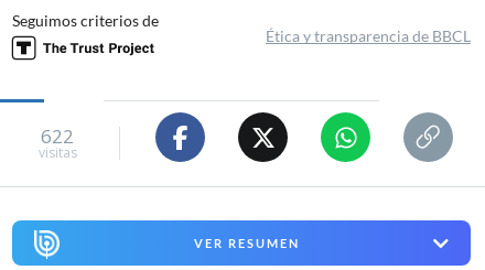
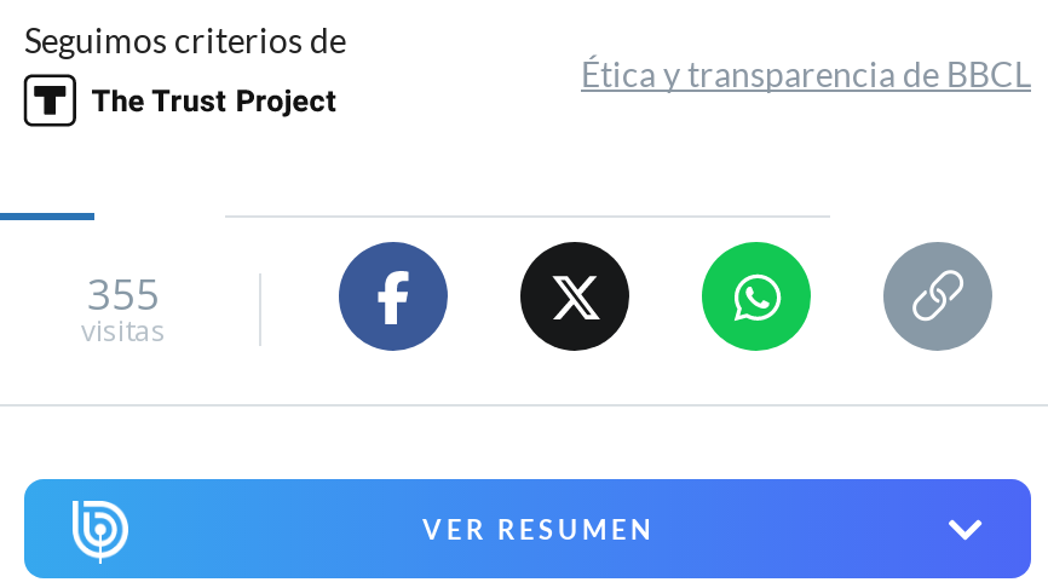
[41,123,74,149] 622 -> [87,266,160,322] 355

